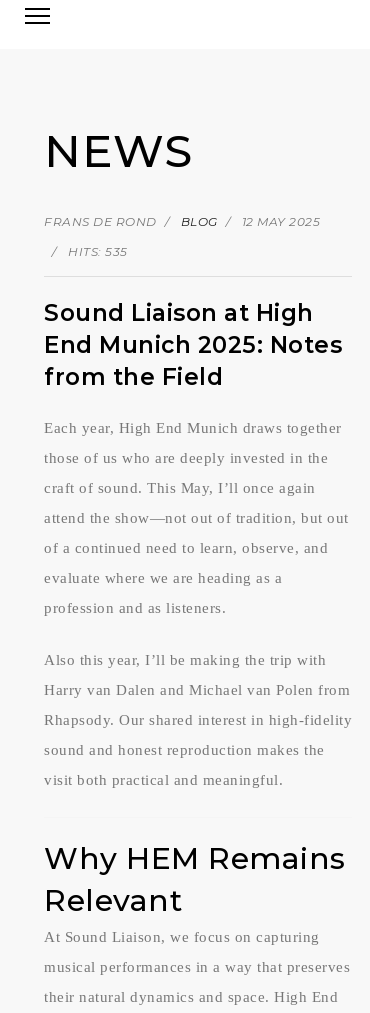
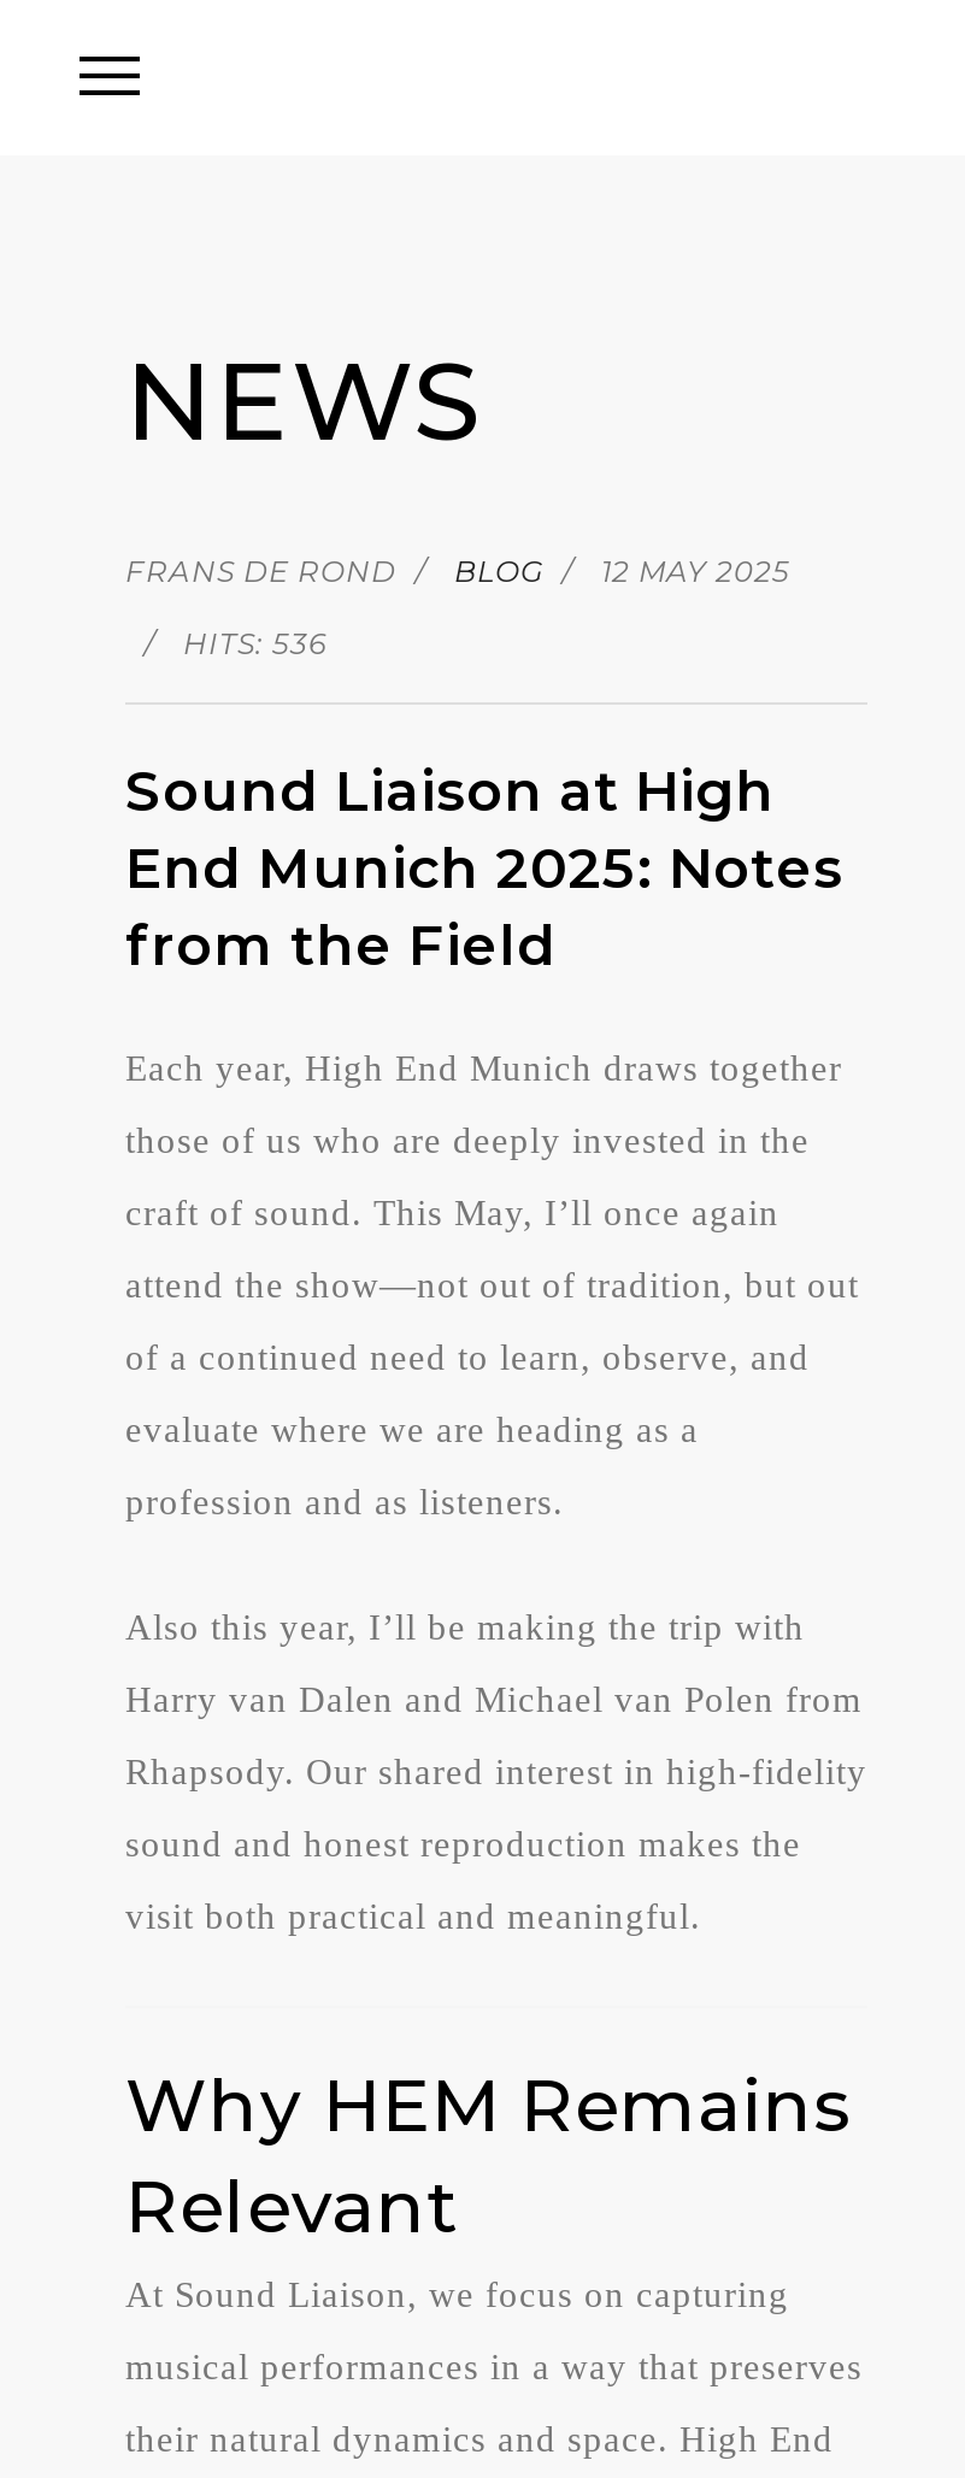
[68,244,127,259] HITS: 535 -> [183,625,326,661] HITS: 536

